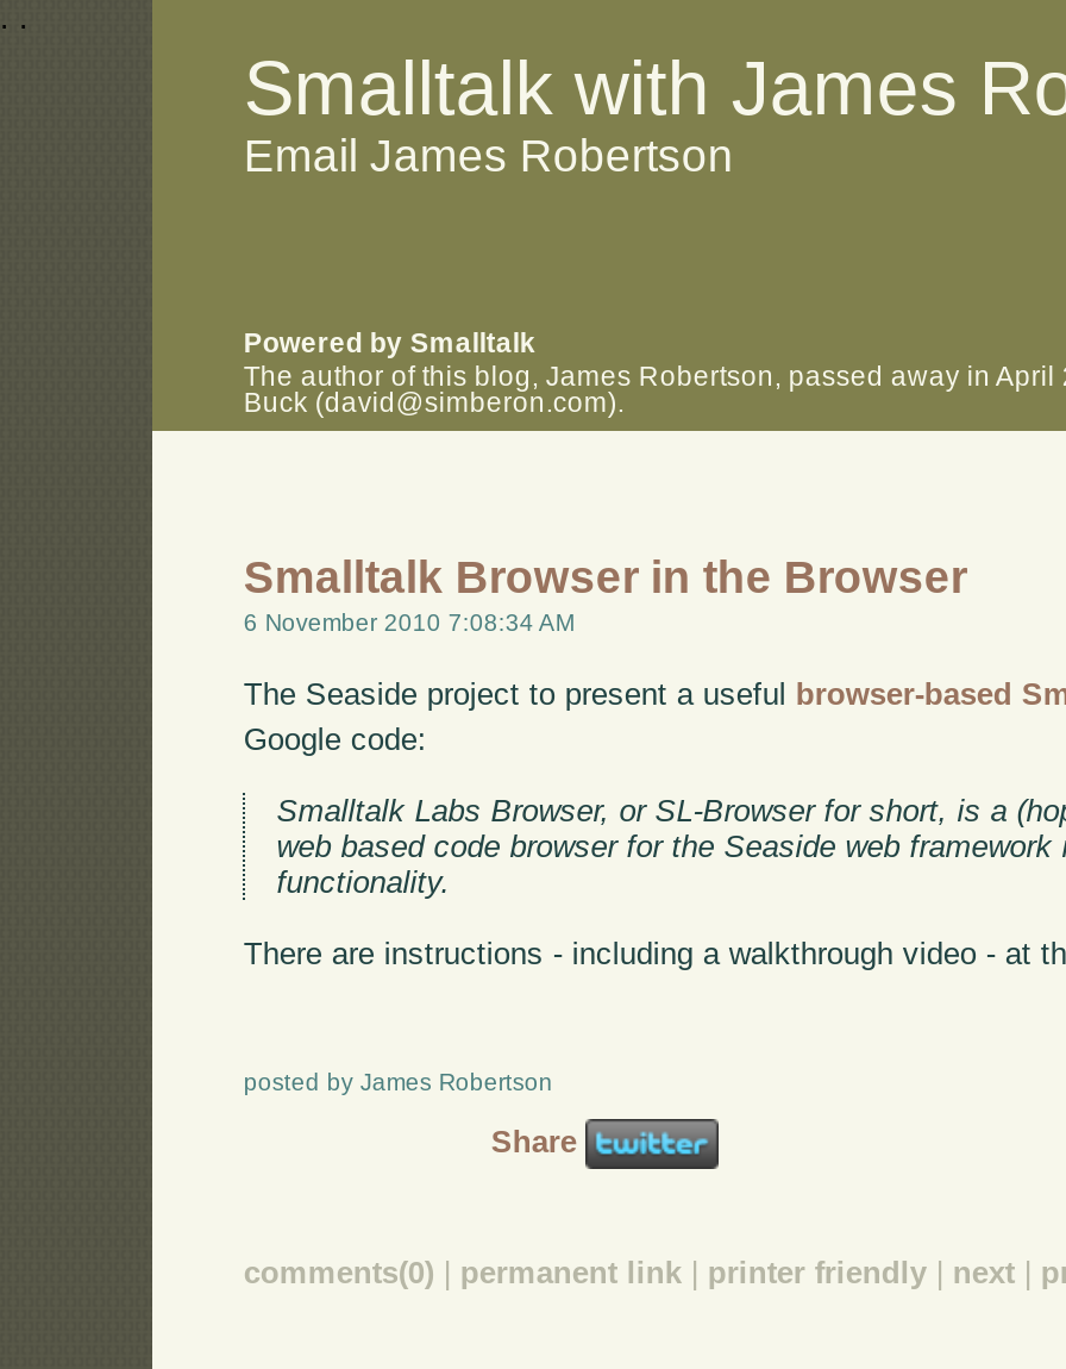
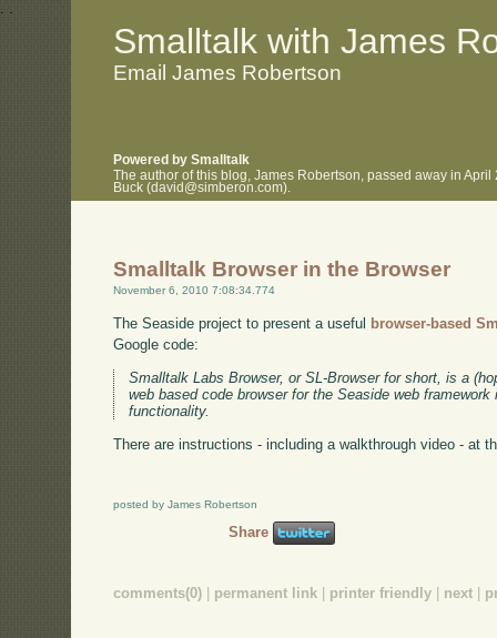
[244,610,574,636] 6 November 2010 7:08:34 AM -> [114,284,276,296] November 6, 2010 7:08:34.774

